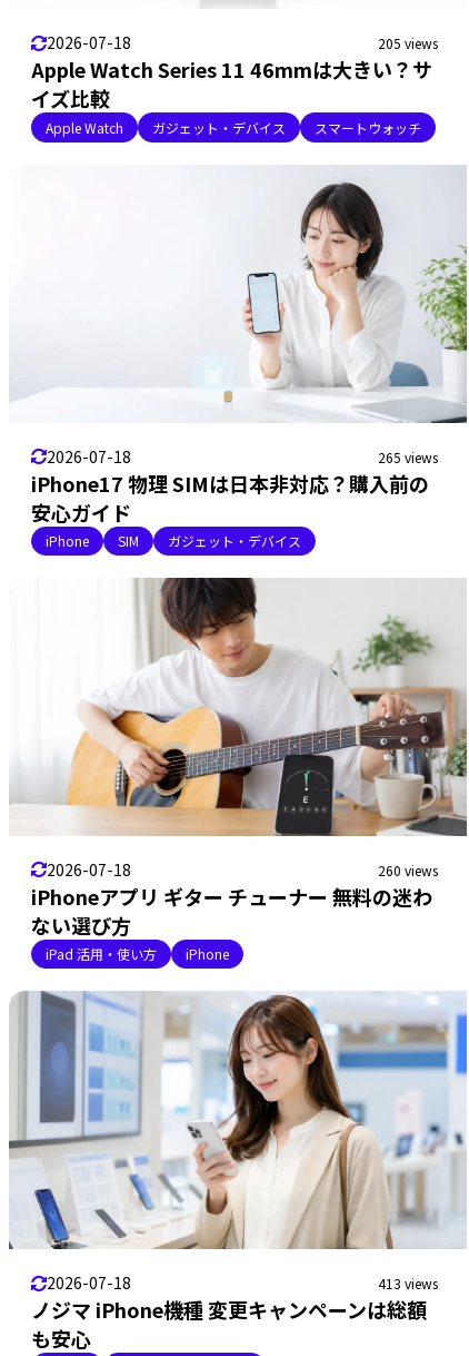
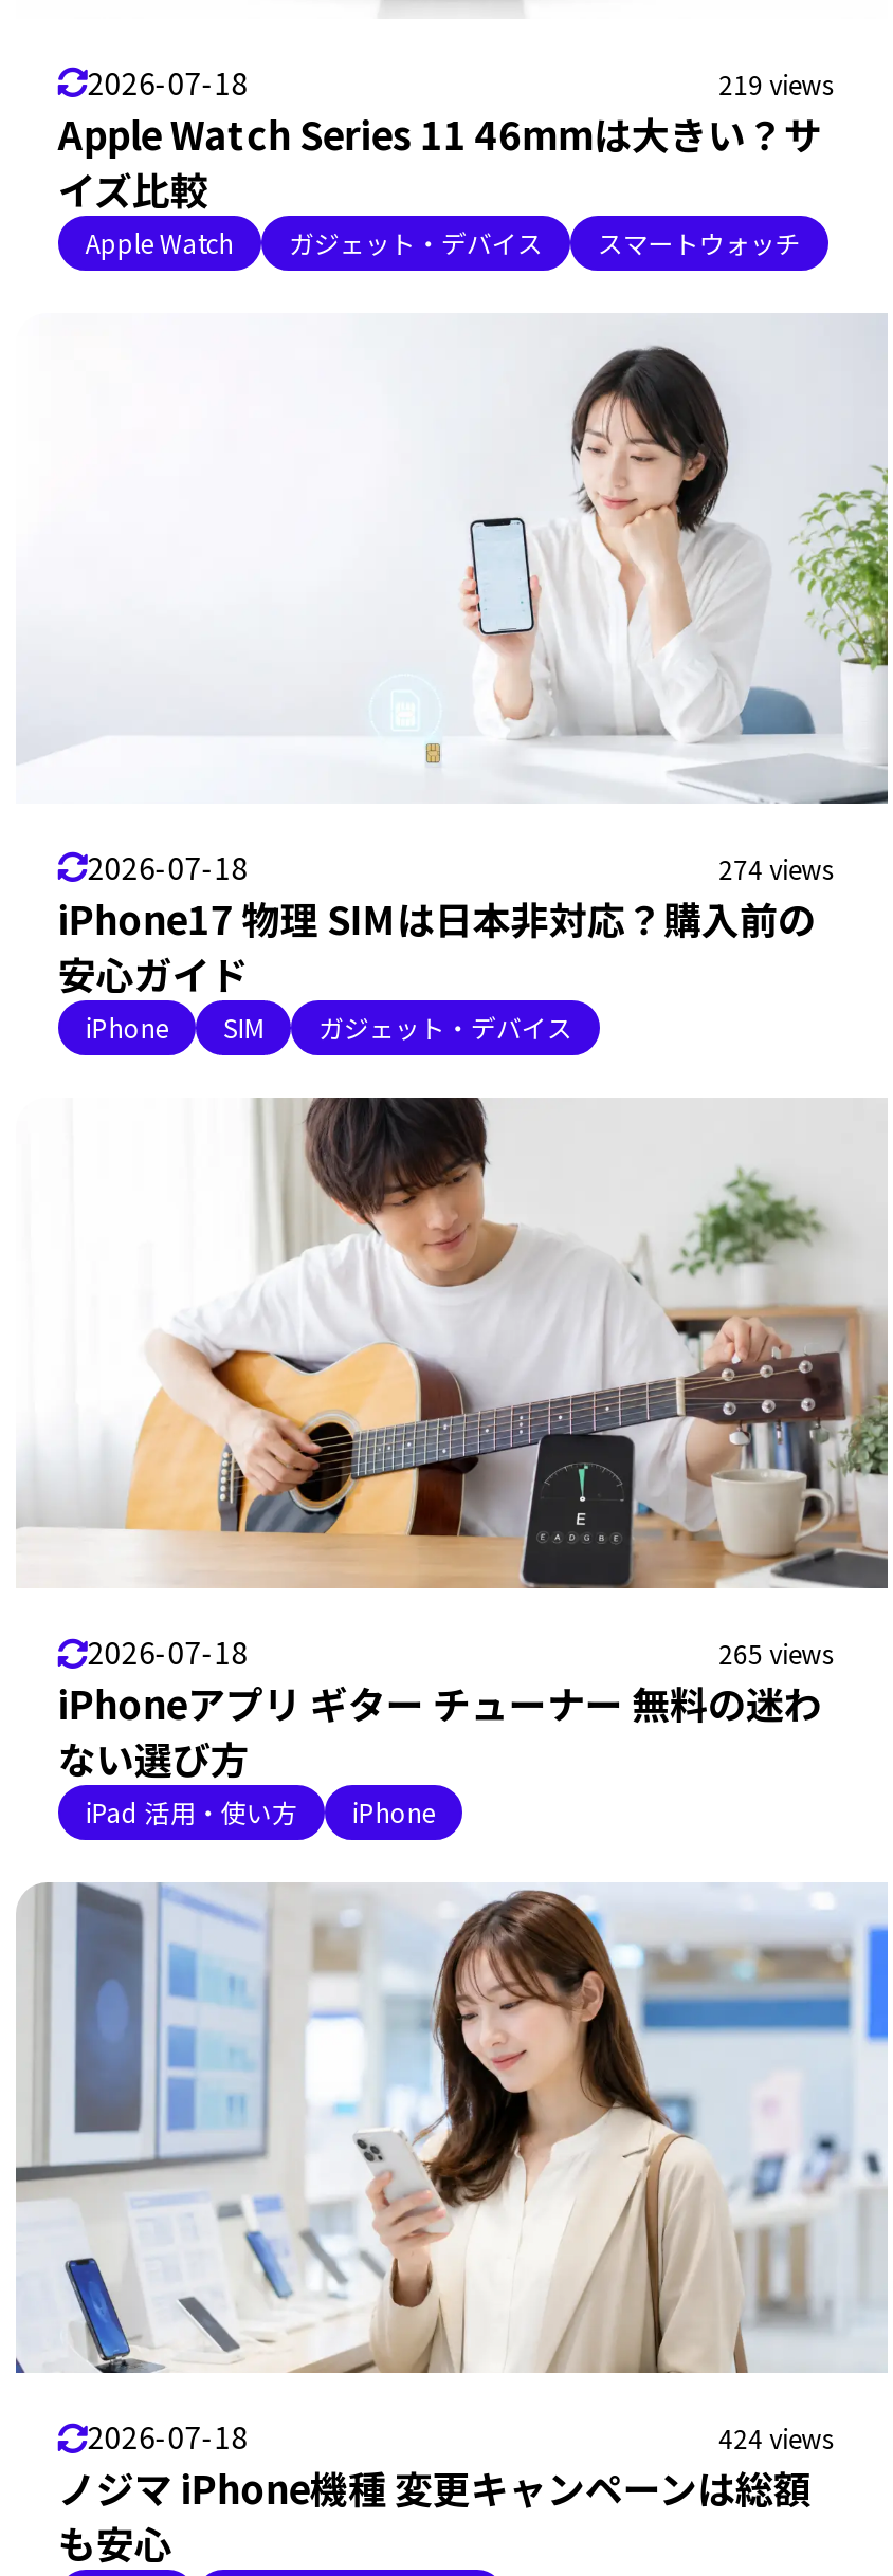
[378,34,438,53] 205 views -> [719,64,833,100] 219 views
[378,447,438,466] 265 views -> [719,849,833,885] 274 views
[378,860,438,879] 260 views -> [719,1634,833,1670] 265 views
[378,1274,438,1293] 413 views -> [719,2419,833,2455] 424 views

